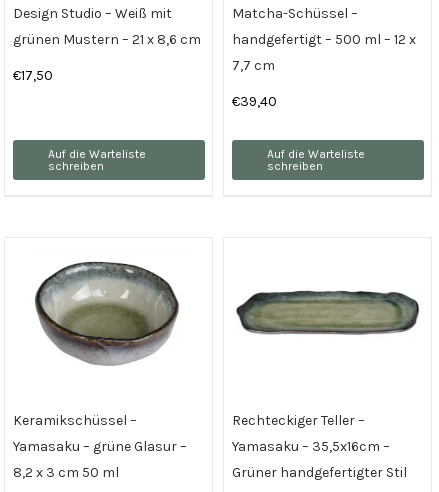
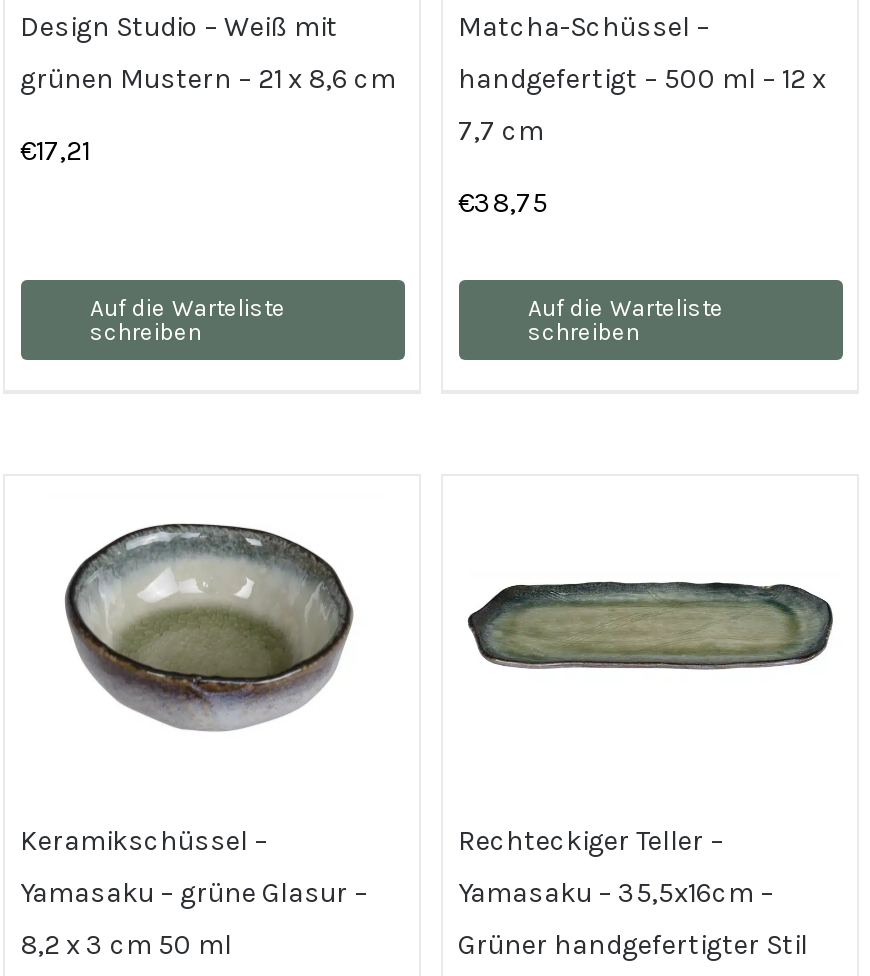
[12,67,52,84] €17,50 -> [20,134,90,168] €17,21
[231,93,276,110] €39,40 -> [458,186,548,220] €38,75

